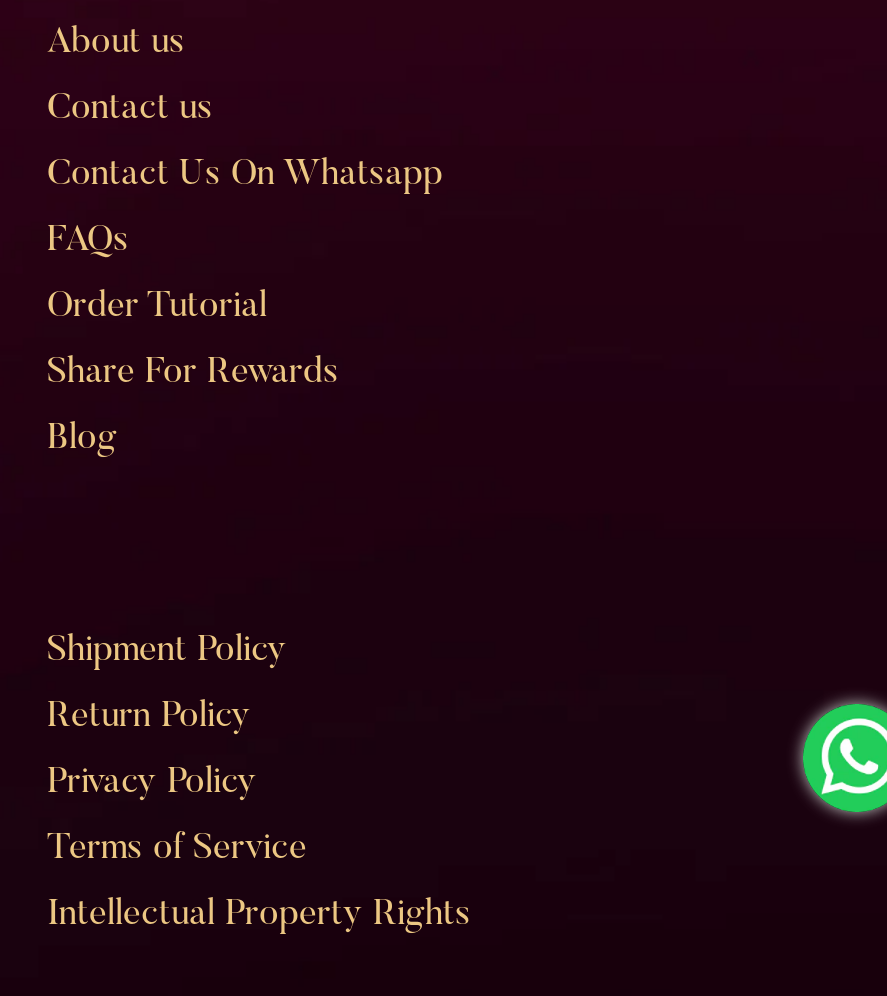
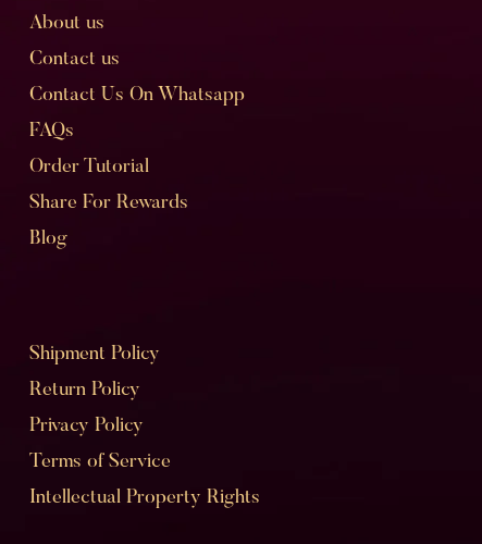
[793,694,881,822] [image] -> none

